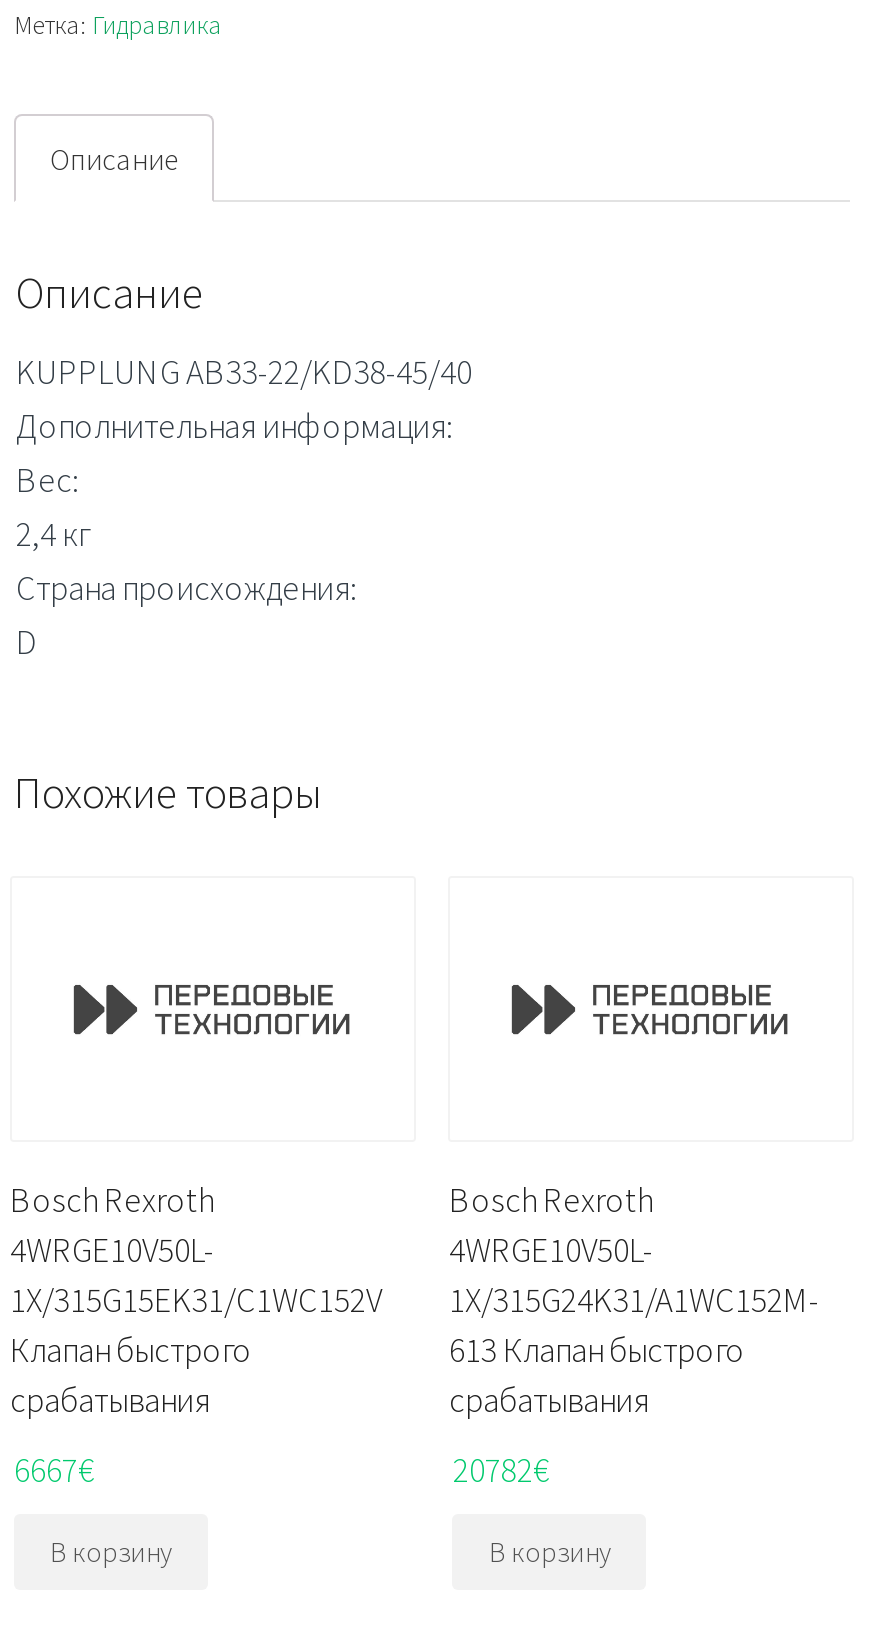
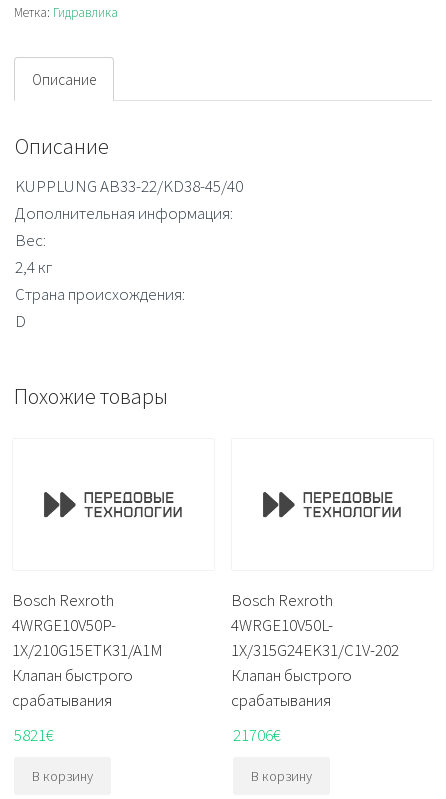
[10,1228,382,1322] 4WRGE10V50L- | 1X/315G15EK31/C1WC152V -> [12,614,163,661] 4WRGE10V50P- | 1X/210G15ETK31/A1M
[449,1278,819,1372] 1X/315G24K31/A1WC152M- | 613 Клапан быстрого -> [231,639,399,686] 1X/315G24EK31/C1V-202 | Клапан быстрого
[14,1447,94,1491] 6667€ -> [14,723,54,745] 5821€
[453,1447,549,1491] 20782€ -> [233,723,281,745] 21706€

